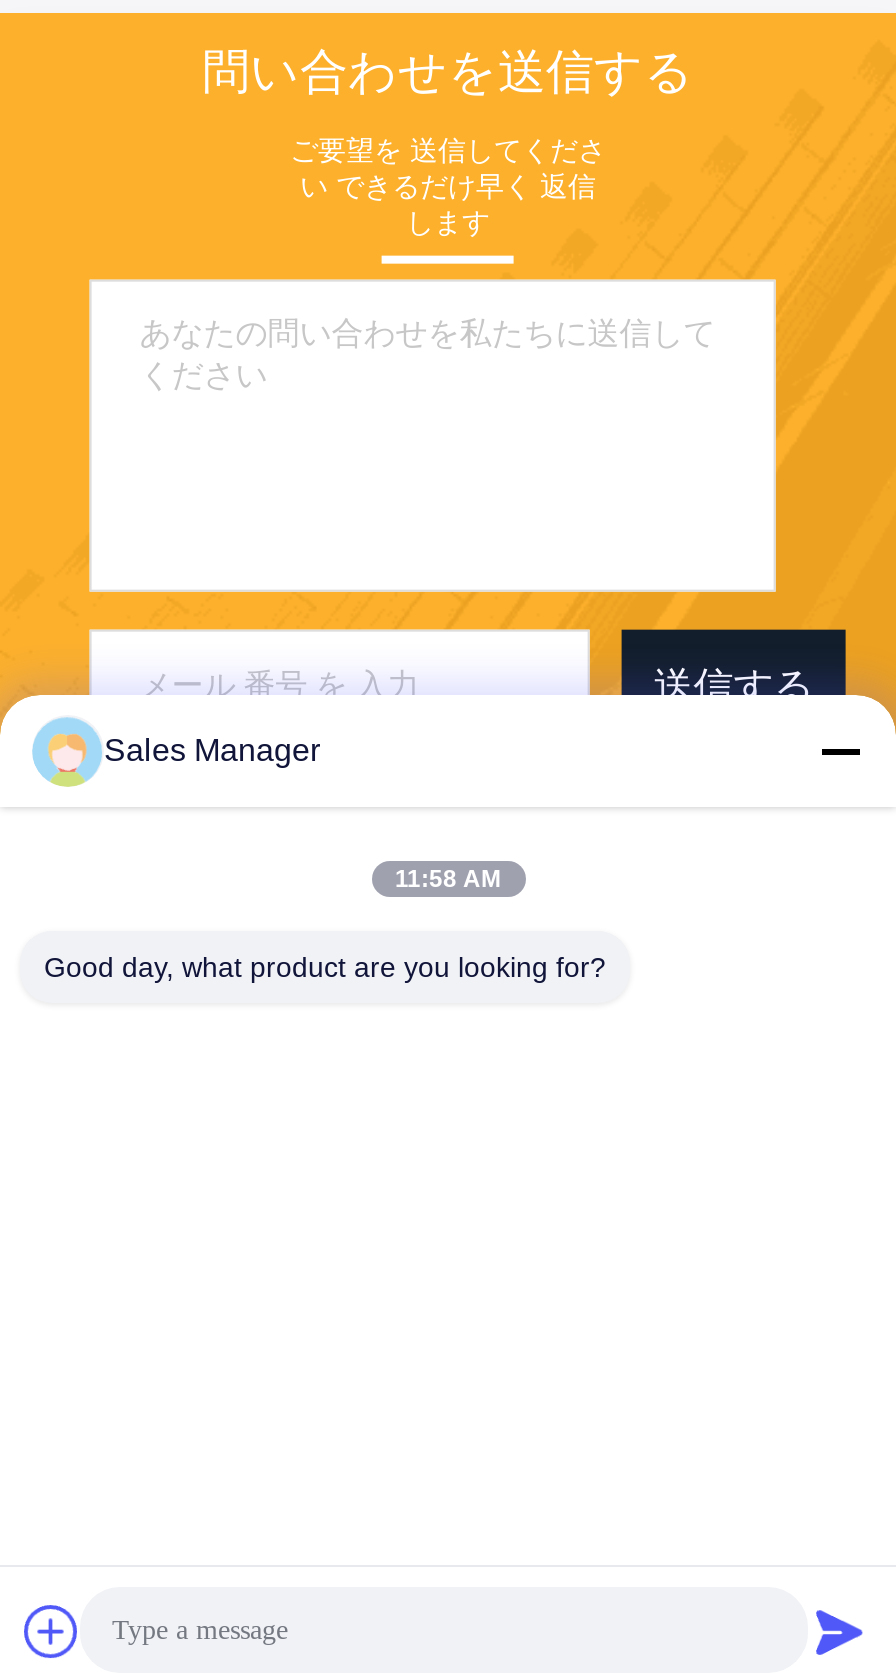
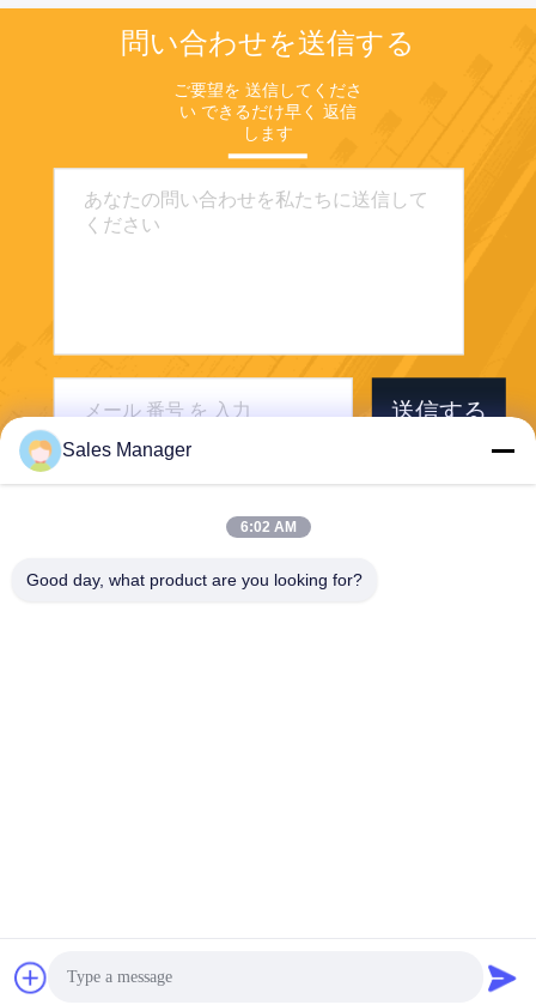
[395,865,501,893] 11:58 AM -> [240,519,296,535] 6:02 AM

